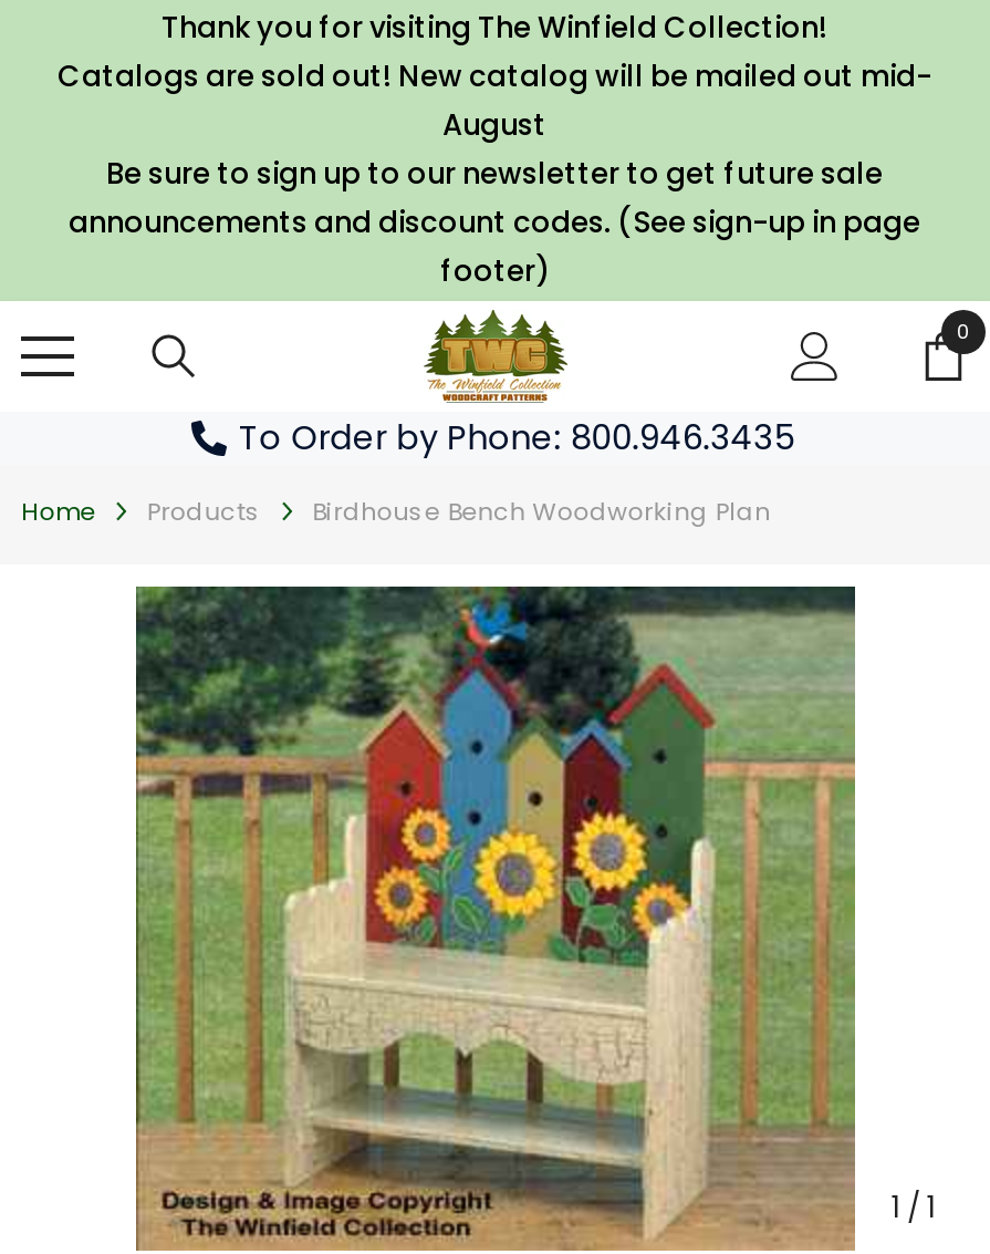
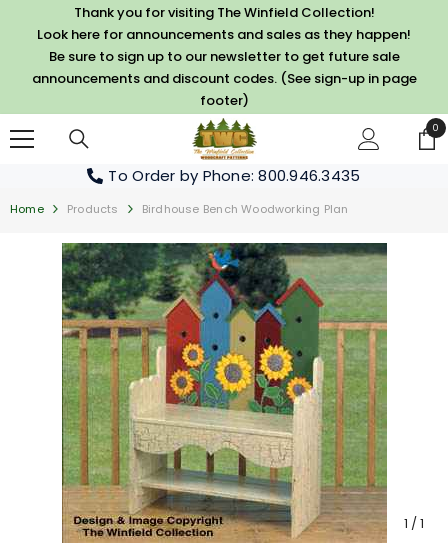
[58,55,931,146] Catalogs are sold out! New catalog will be mailed out mid- | August -> [37,25,411,44] Look here for announcements and sales as they happen!

